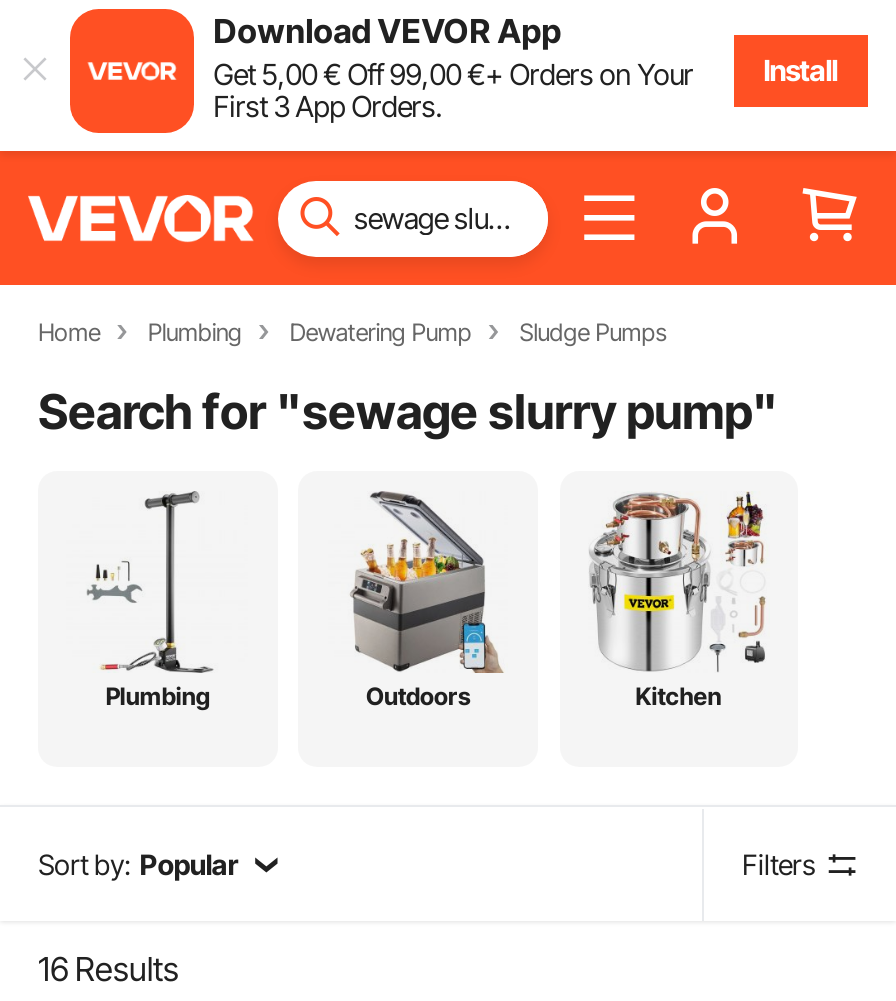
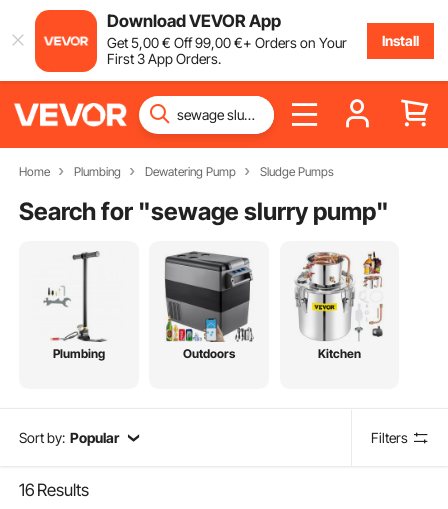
[330,497,506,675] [image] -> [164,253,254,343] [image]

